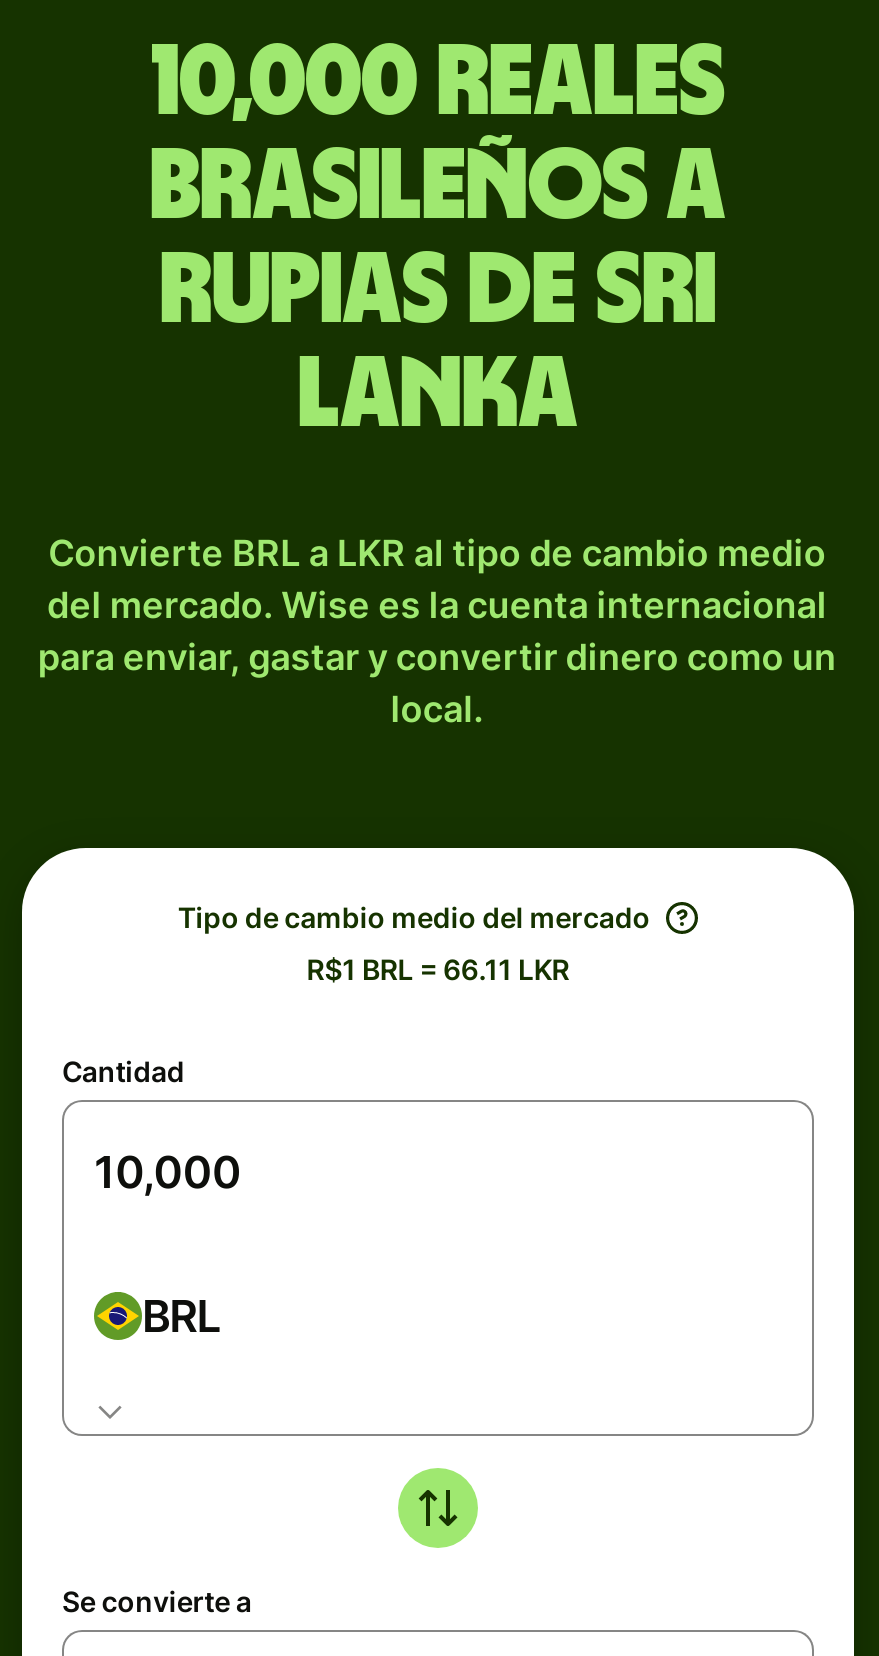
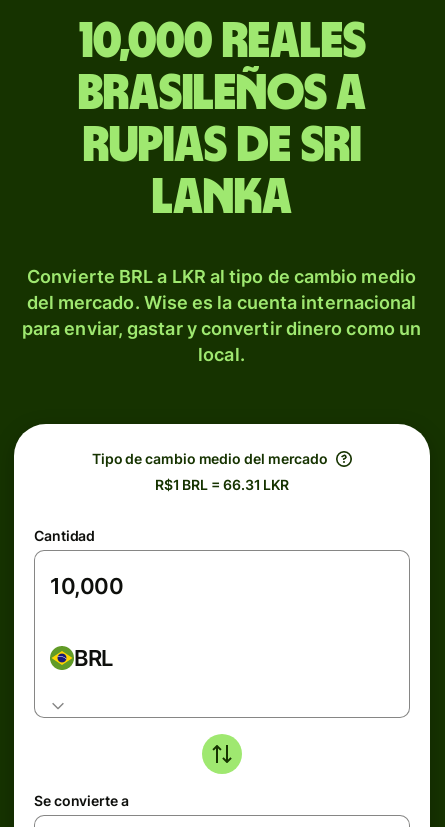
[307,952,569,986] R$1 BRL = 66.11 LKR -> [155,476,289,493] R$1 BRL = 66.31 LKR

